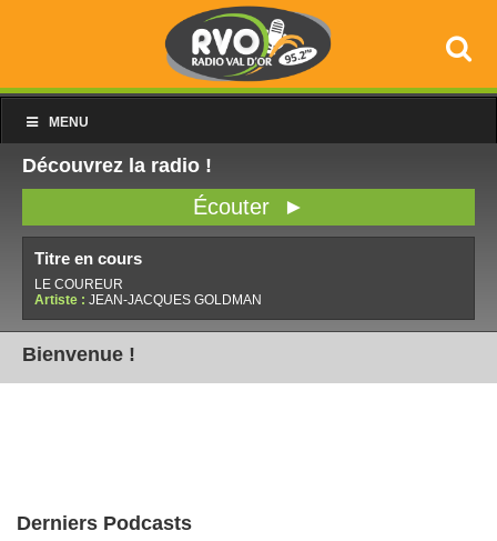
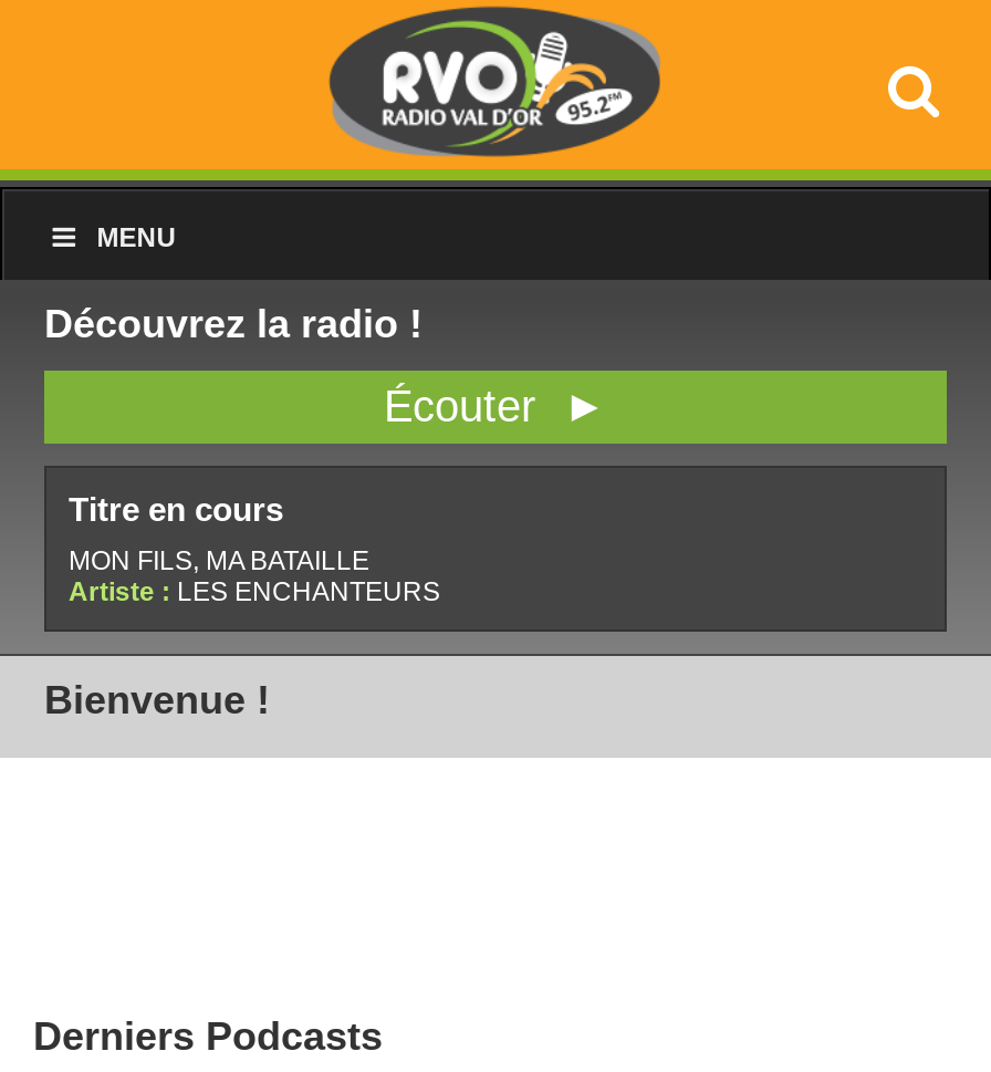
[34,277,262,308] LE COUREUR | Artiste : JEAN-JACQUES GOLDMAN -> [69,545,440,607] MON FILS, MA BATAILLE | Artiste : LES ENCHANTEURS

